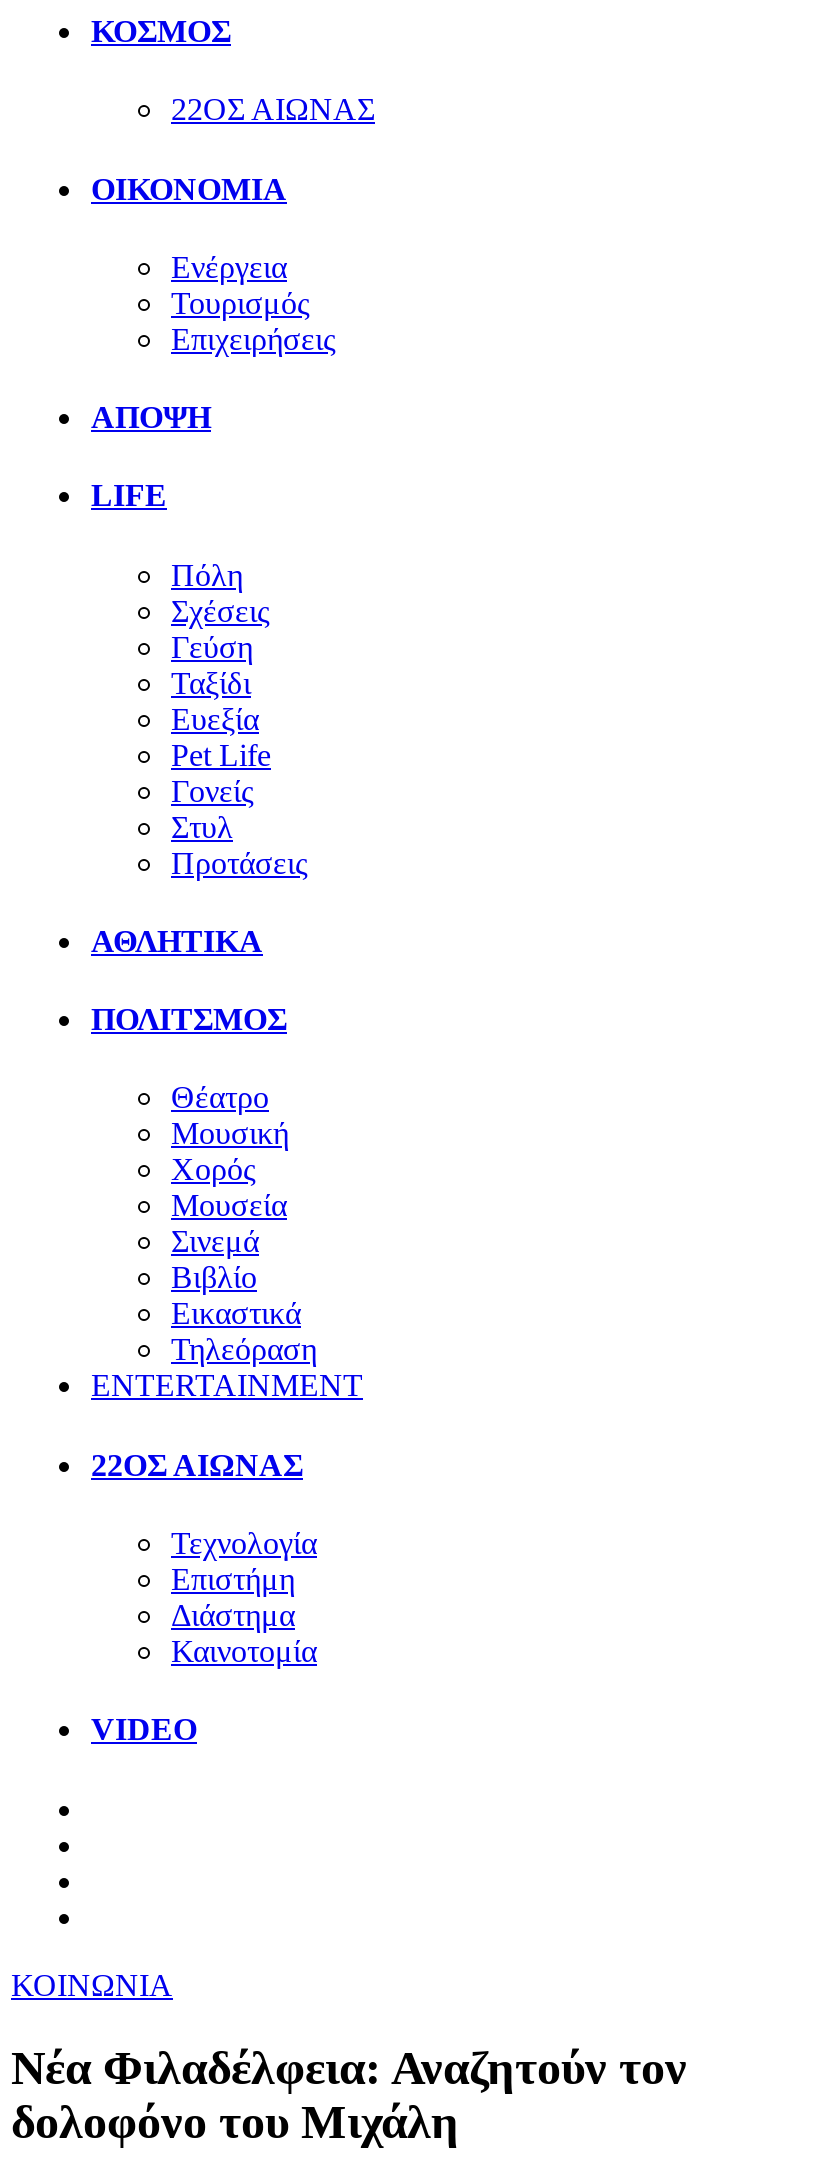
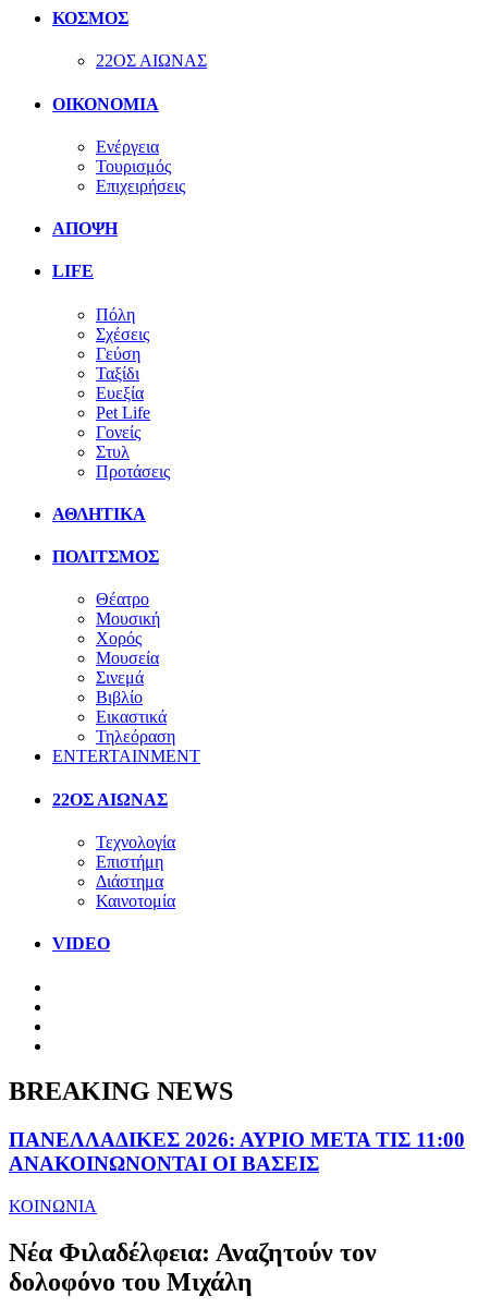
none -> [9,1077,465,1175] BREAKING NEWS | ΠΑΝΕΛΛΑΔΙΚΕΣ 2026: ΑΥΡΙΟ ΜΕΤΑ ΤΙΣ 11:00 | ΑΝΑΚΟΙΝΩΝΟΝΤΑΙ ΟΙ ΒΑΣΕΙΣ

